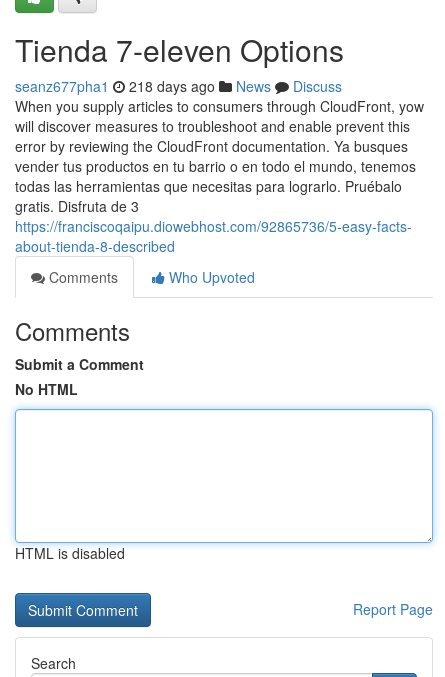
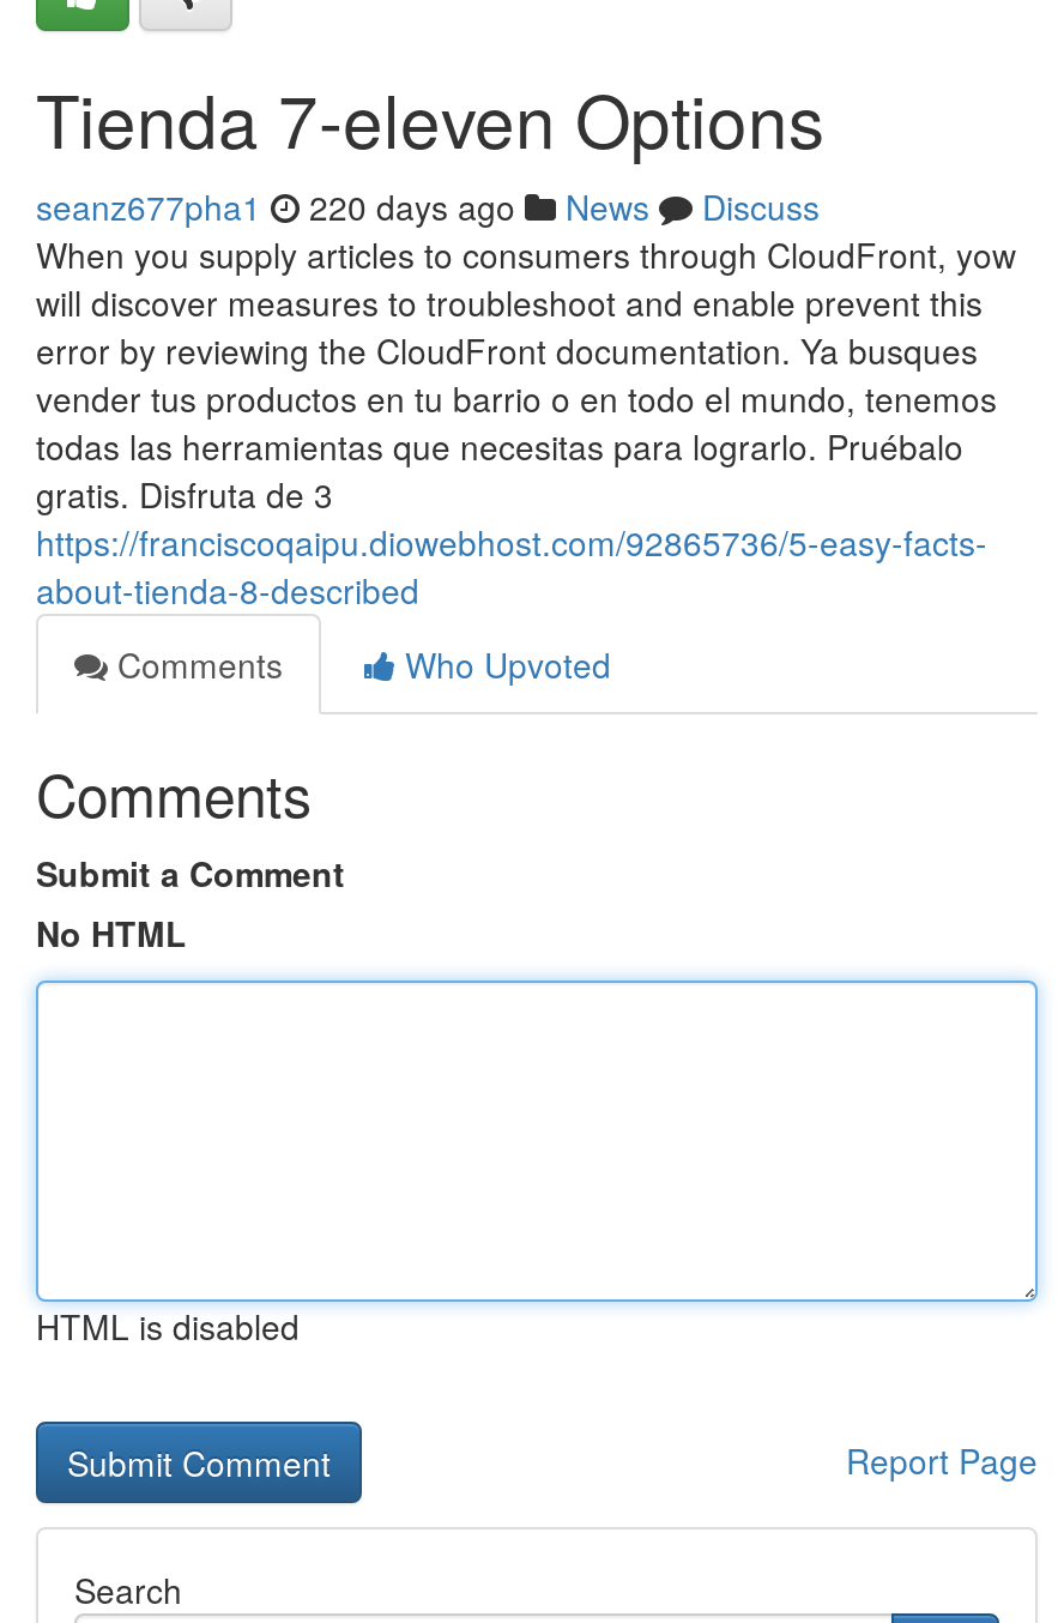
[15,76,342,96] seanz677pha1 218 days ago News Discuss -> [36,182,820,230] seanz677pha1 220 days ago News Discuss

